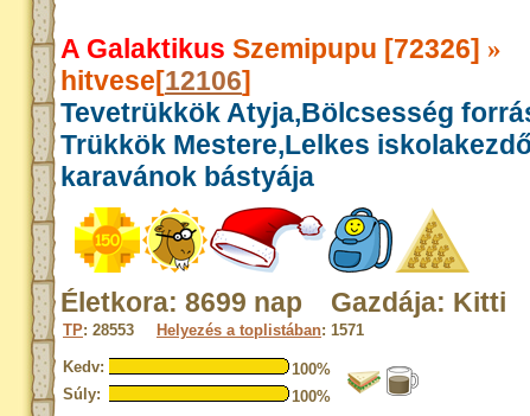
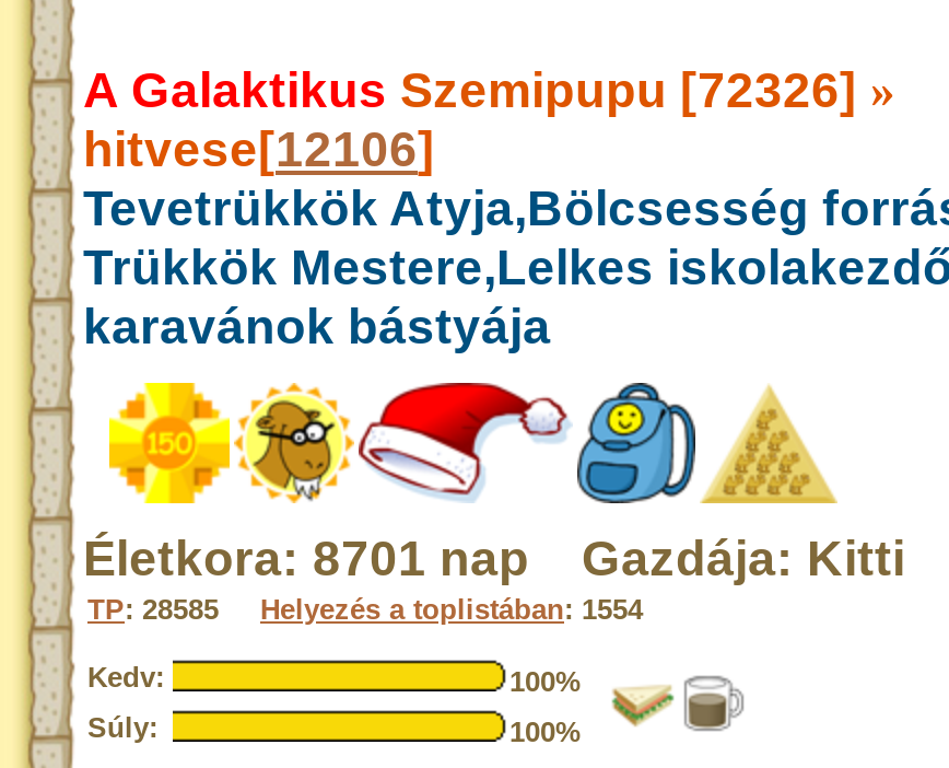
[60,287,506,318] Életkora: 8699 nap Gazdája: Kitti -> [83,530,905,586] Életkora: 8701 nap Gazdája: Kitti
[63,321,364,339] TP: 28553 Helyezés a toplistában: 1571 -> [87,593,643,626] TP: 28585 Helyezés a toplistában: 1554

